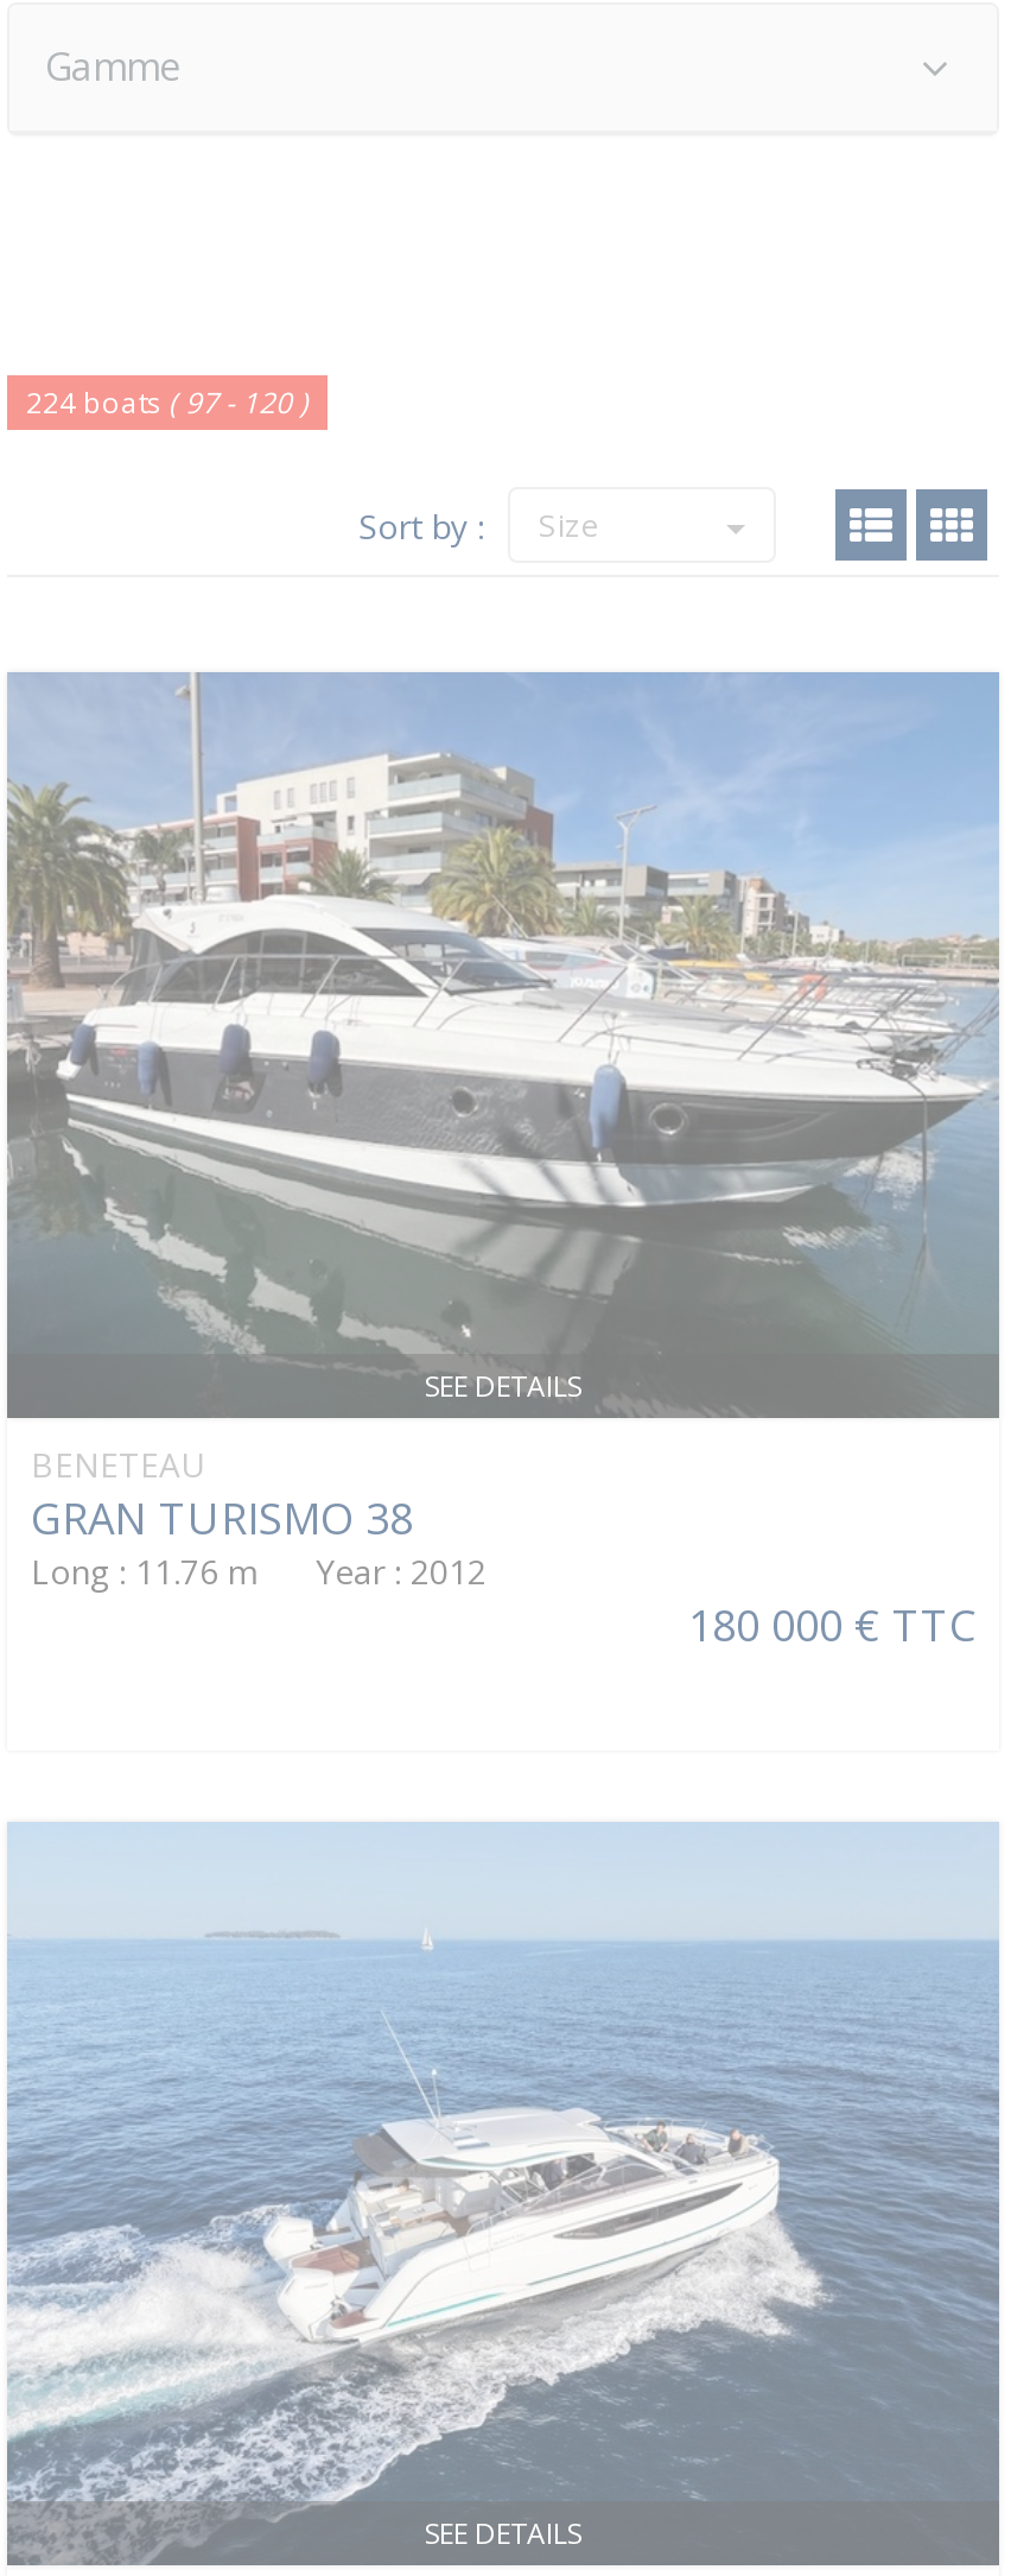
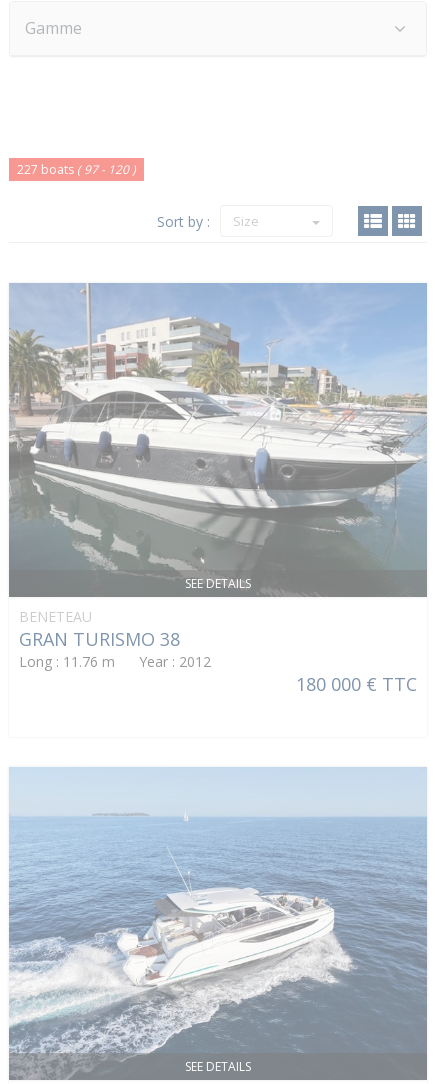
[26,382,309,423] 224 boats ( 97 - 120 ) -> [17,161,136,178] 227 boats ( 97 - 120 )

